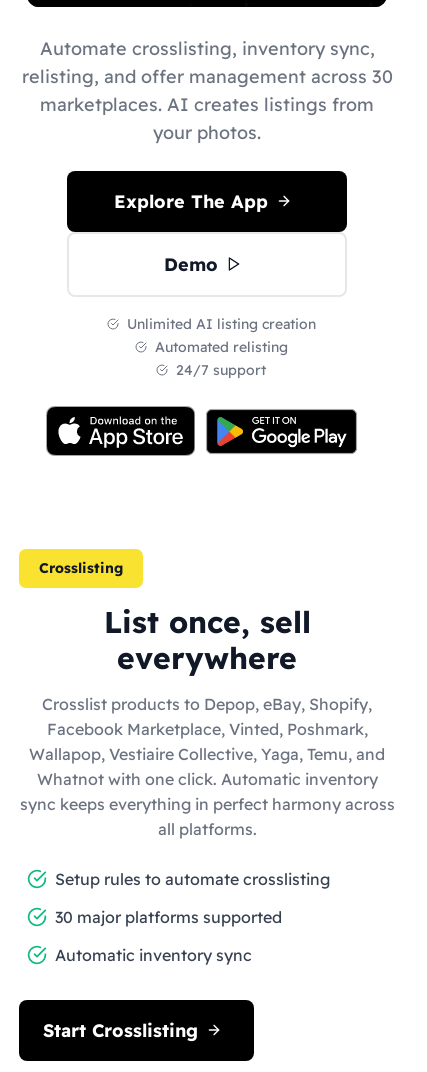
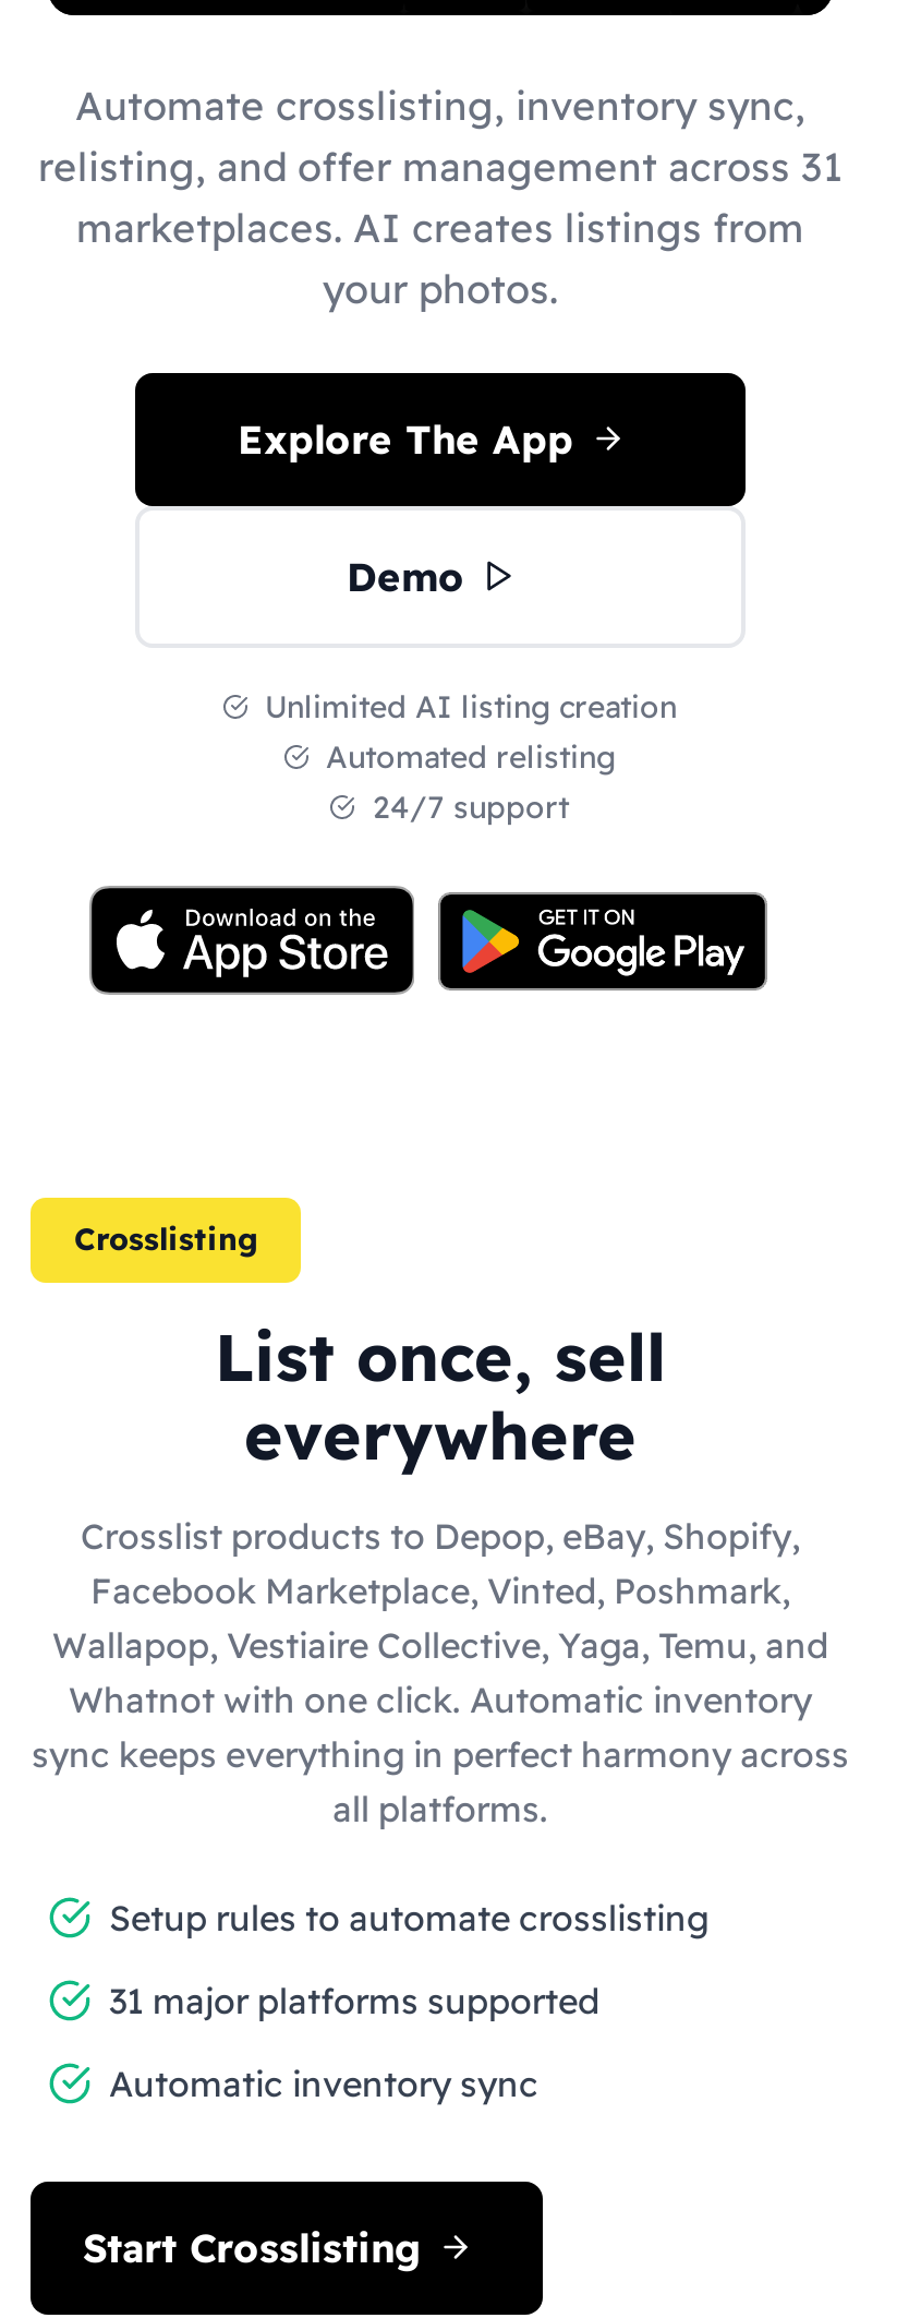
[21,64,392,87] relisting, and offer management across 30 -> [38,141,843,191] relisting, and offer management across 31
[55,906,282,926] 30 major platforms supported -> [109,1978,599,2021] 31 major platforms supported

